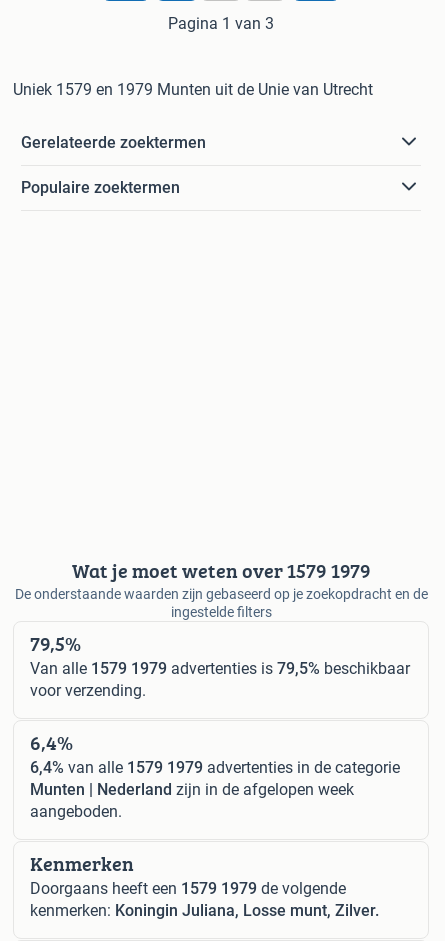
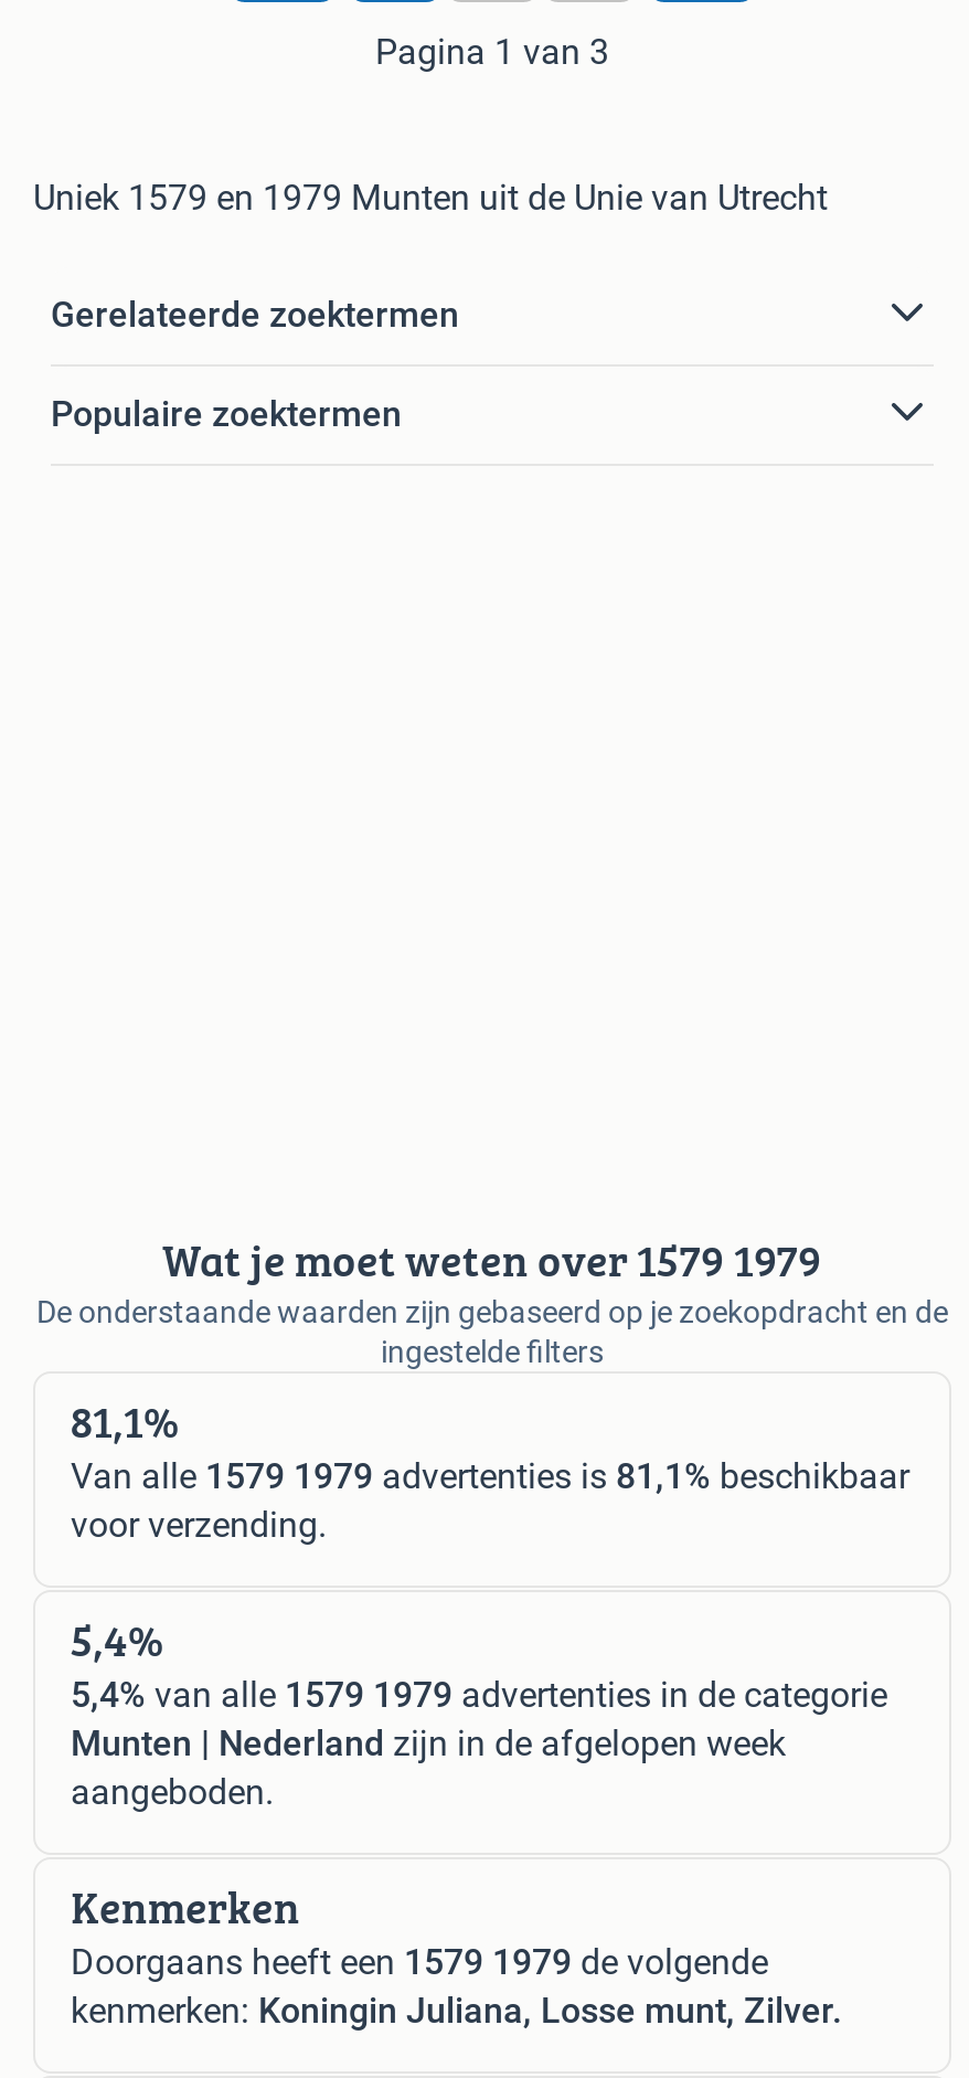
[30,629,81,658] 79,5% -> [71,1389,179,1453] 81,1%
[30,659,410,678] Van alle 1579 1979 advertenties is 79,5% beschikbaar -> [71,1455,909,1497] Van alle 1579 1979 advertenties is 81,1% beschikbaar
[30,728,73,757] 6,4% -> [71,1608,163,1672] 5,4%
[30,758,400,777] 6,4% van alle 1579 1979 advertenties in de categorie -> [71,1674,887,1716] 5,4% van alle 1579 1979 advertenties in de categorie

